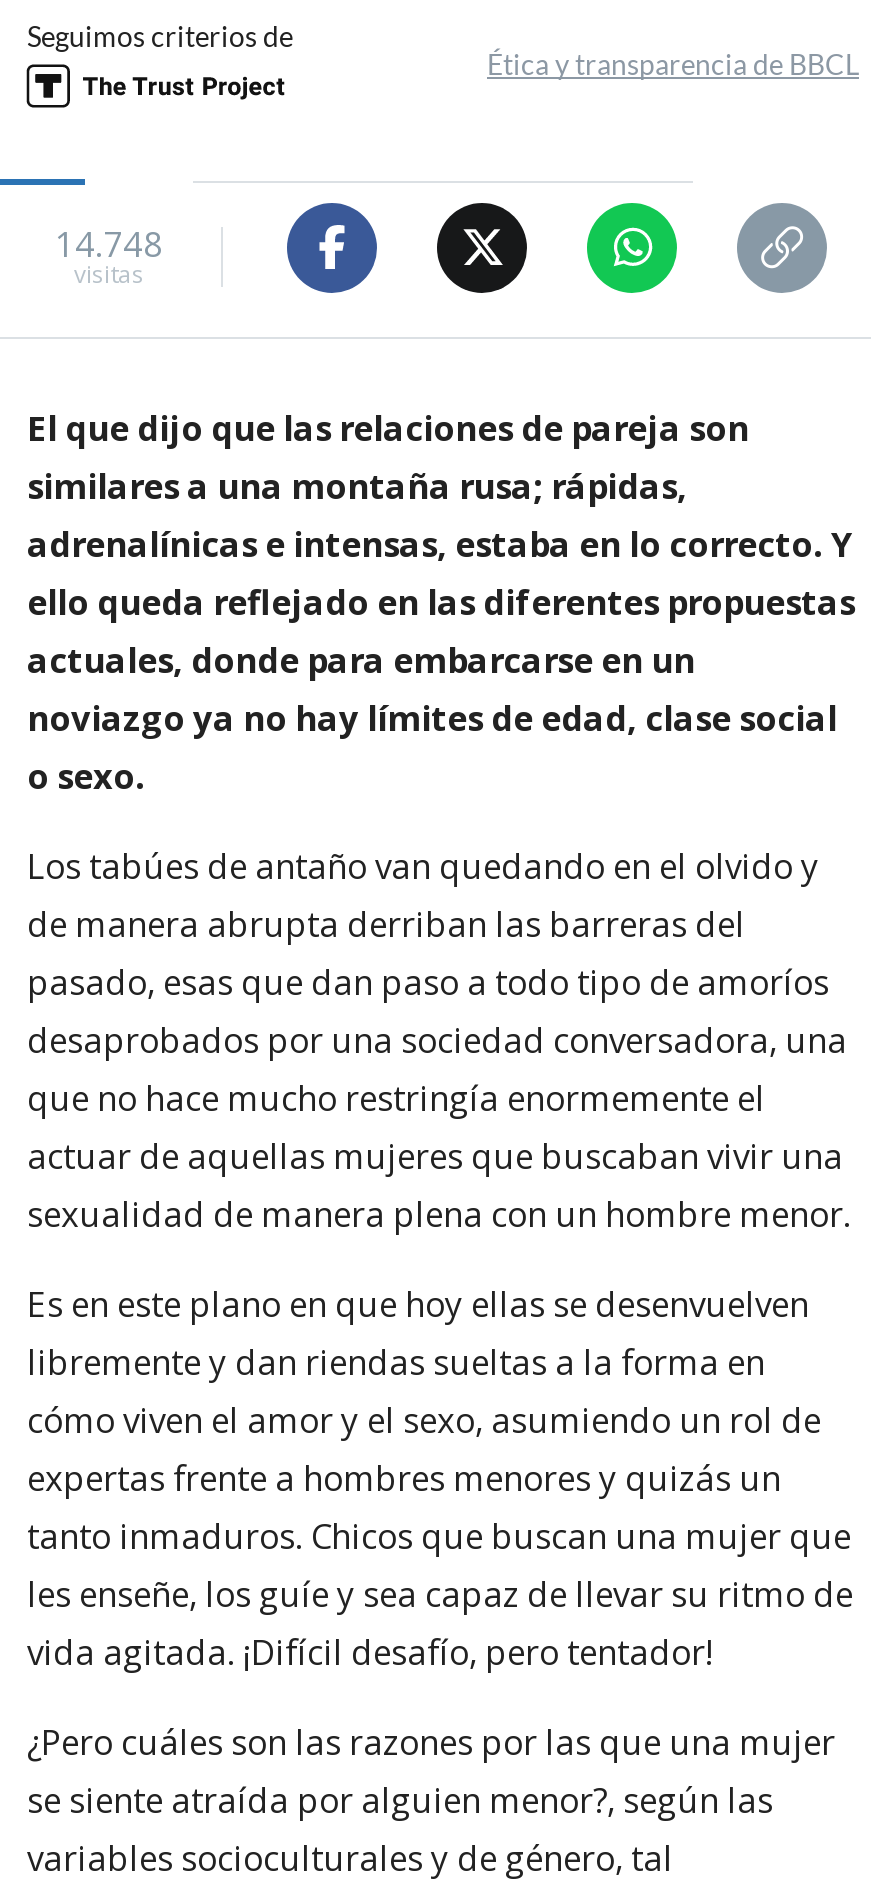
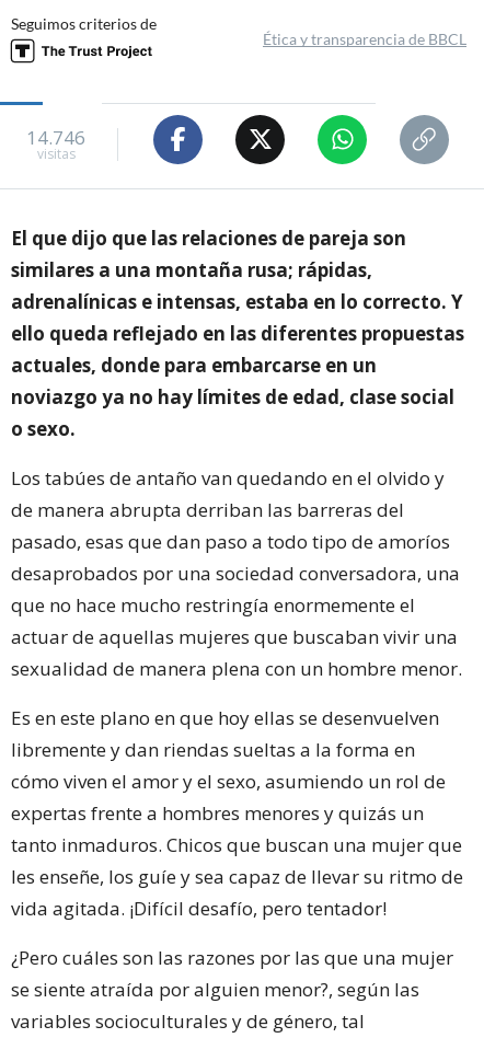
[55,222,163,268] 14.748 -> [26,125,85,150] 14.746

